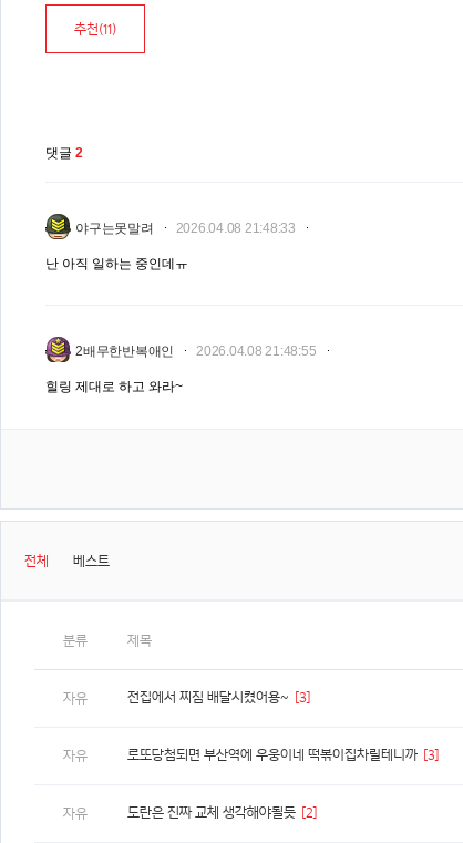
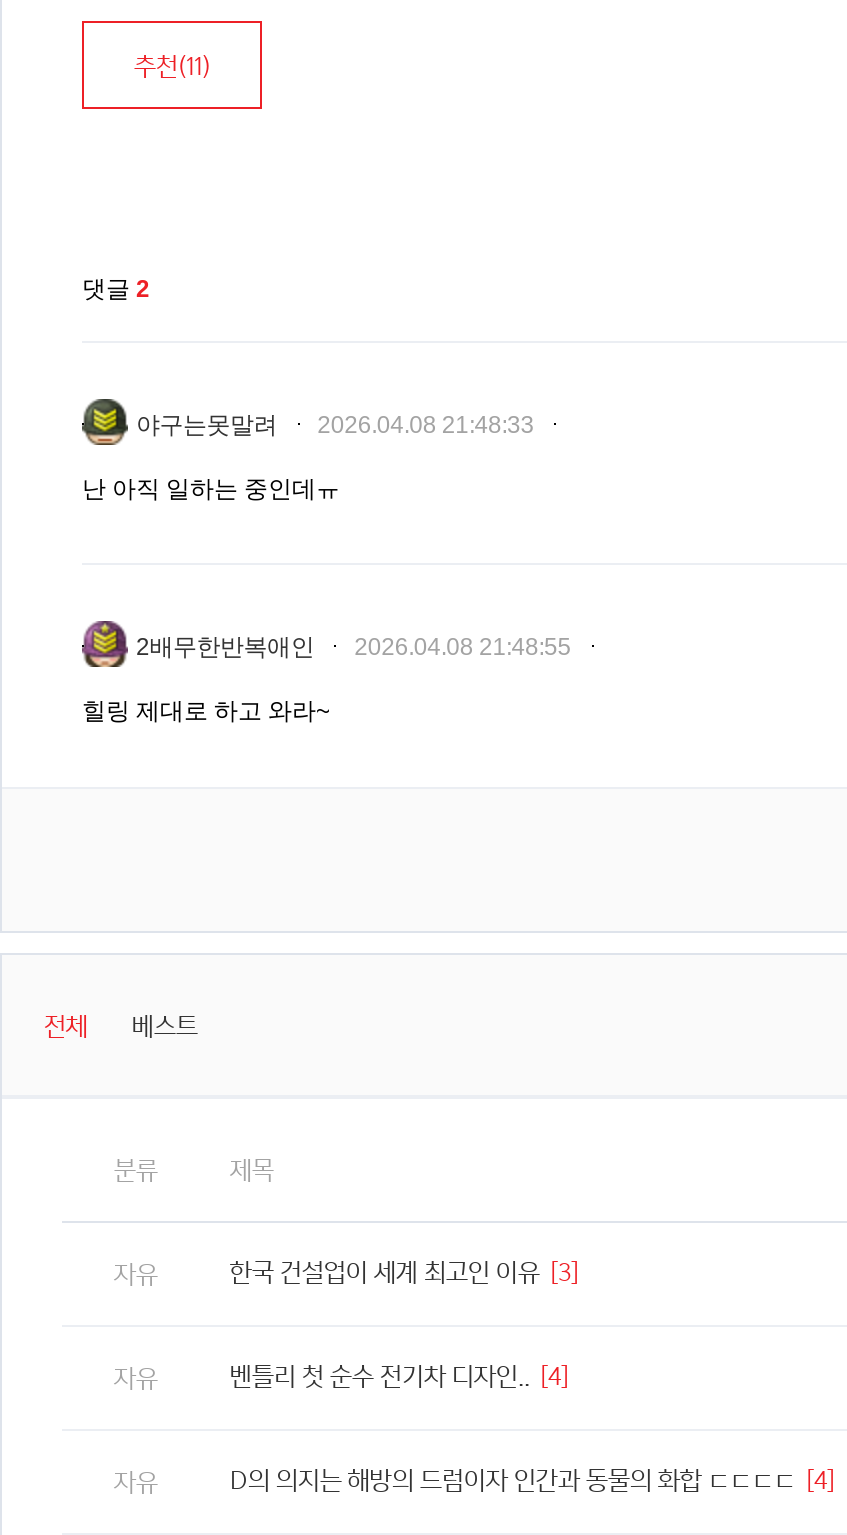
[127,689,310,706] 전집에서 찌짐 배달시켰어용~ [3] -> [230,1257,578,1287] 한국 건설업이 세계 최고인 이유 [3]
[127,747,439,763] 로또당첨되면 부산역에 우웅이네 떡볶이집차릴테니까 [3] -> [230,1361,568,1391] 벤틀리 첫 순수 전기차 디자인.. [4]
[127,804,317,821] 도란은 진짜 교체 생각해야될듯 [2] -> [230,1465,834,1495] D의 의지는 해방의 드럼이자 인간과 동물의 화합 ㄷㄷㄷㄷ [4]

